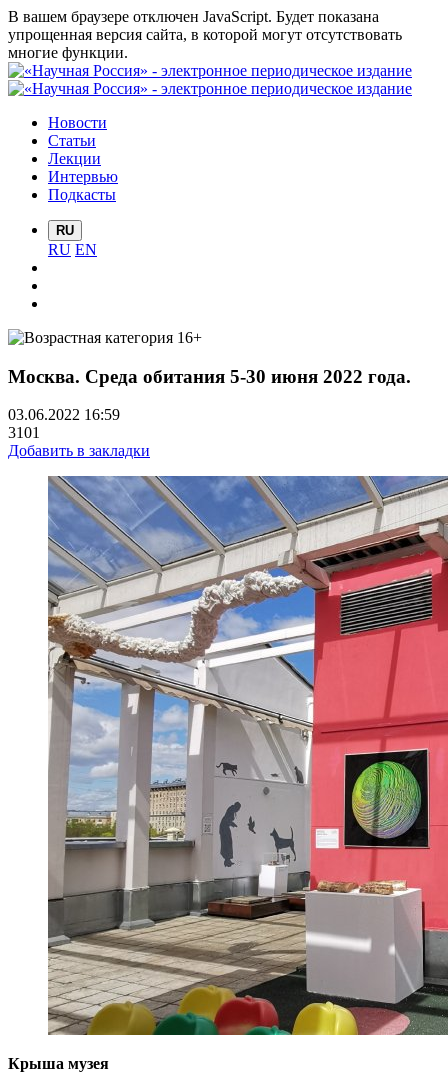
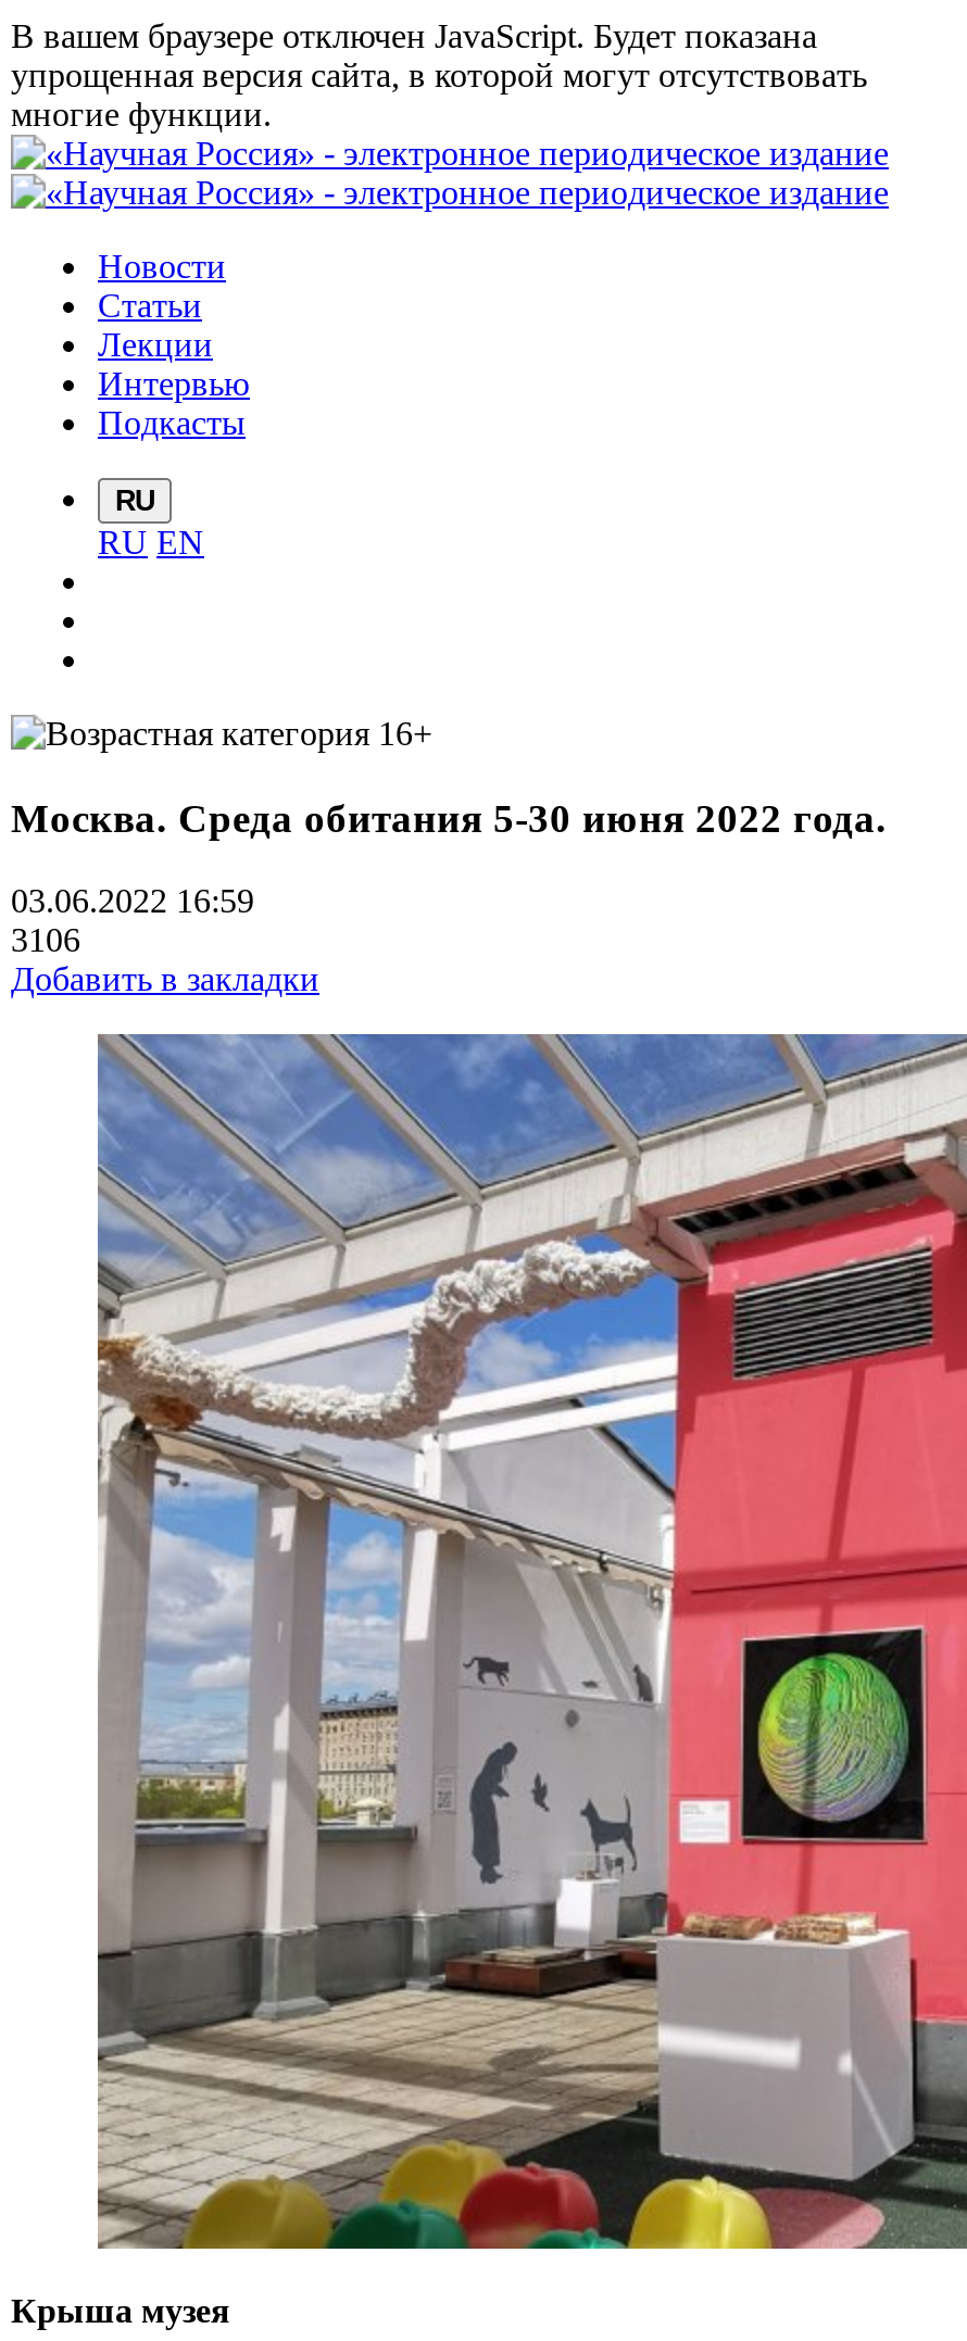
[8,424,40,441] 3101 -> [11,922,80,959] 3106

